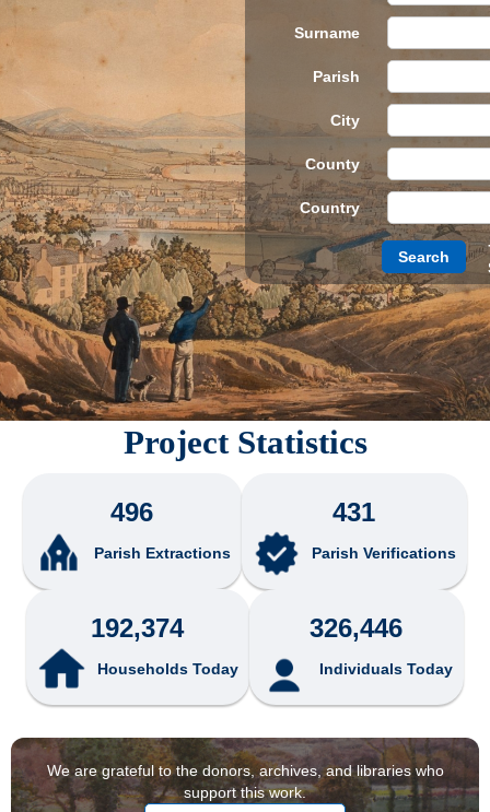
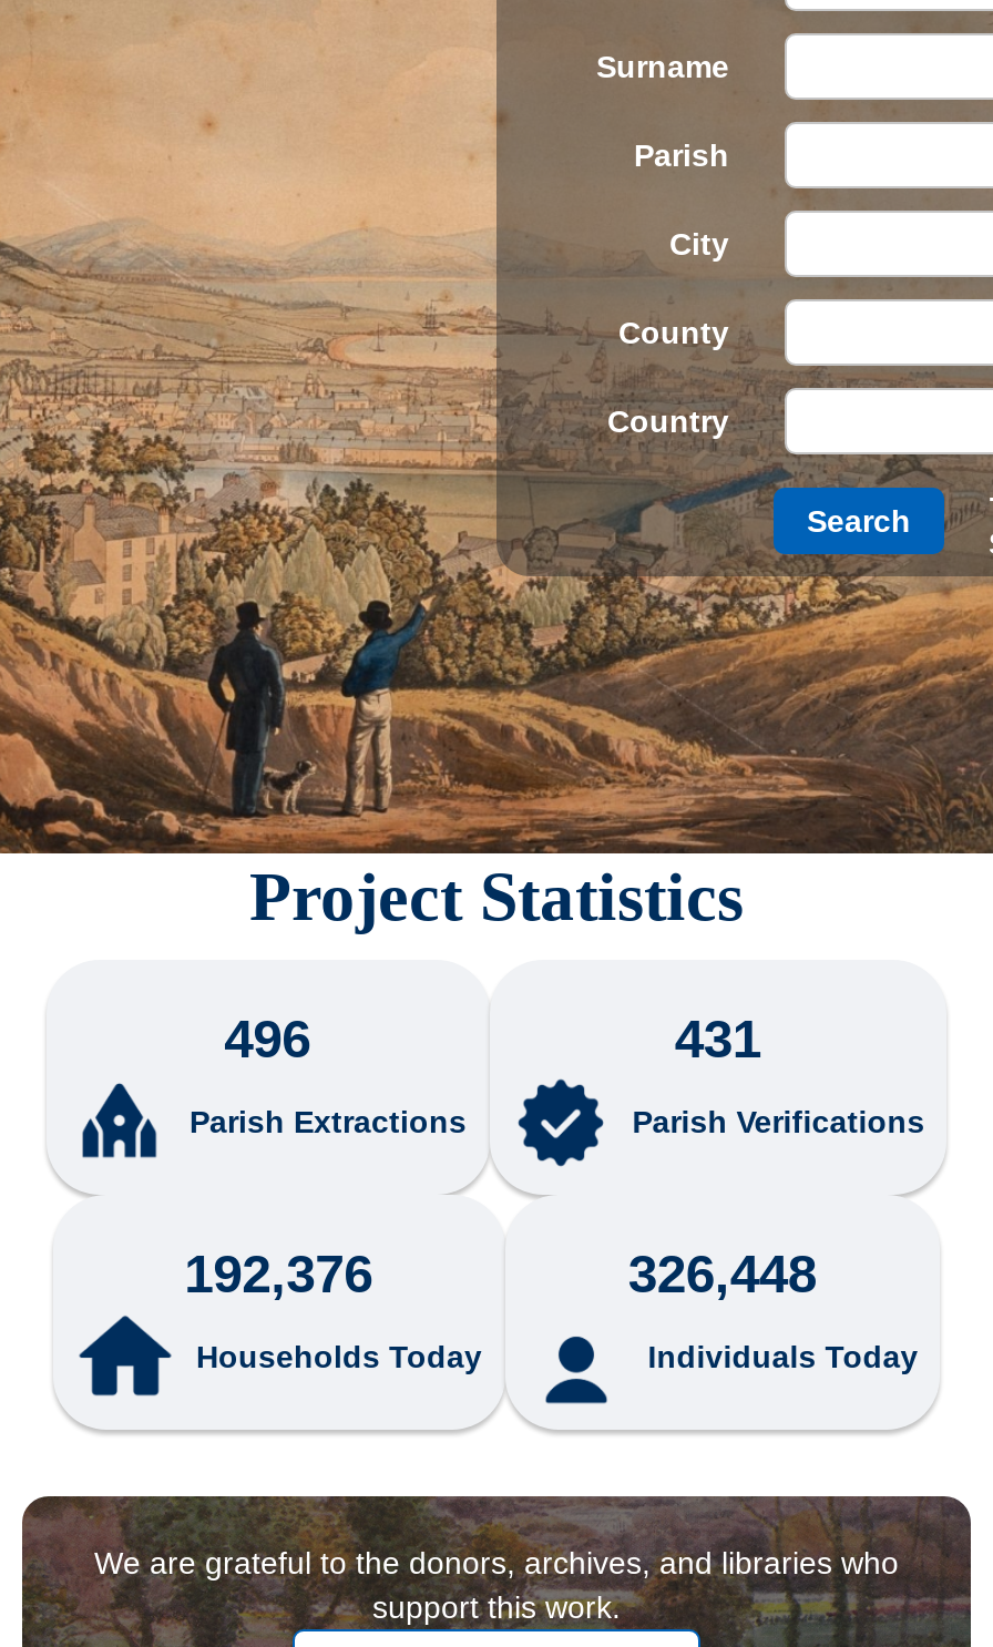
[91,613,184,642] 192,374 -> [184,1243,373,1303] 192,376
[310,613,403,642] 326,446 -> [628,1243,817,1303] 326,448

